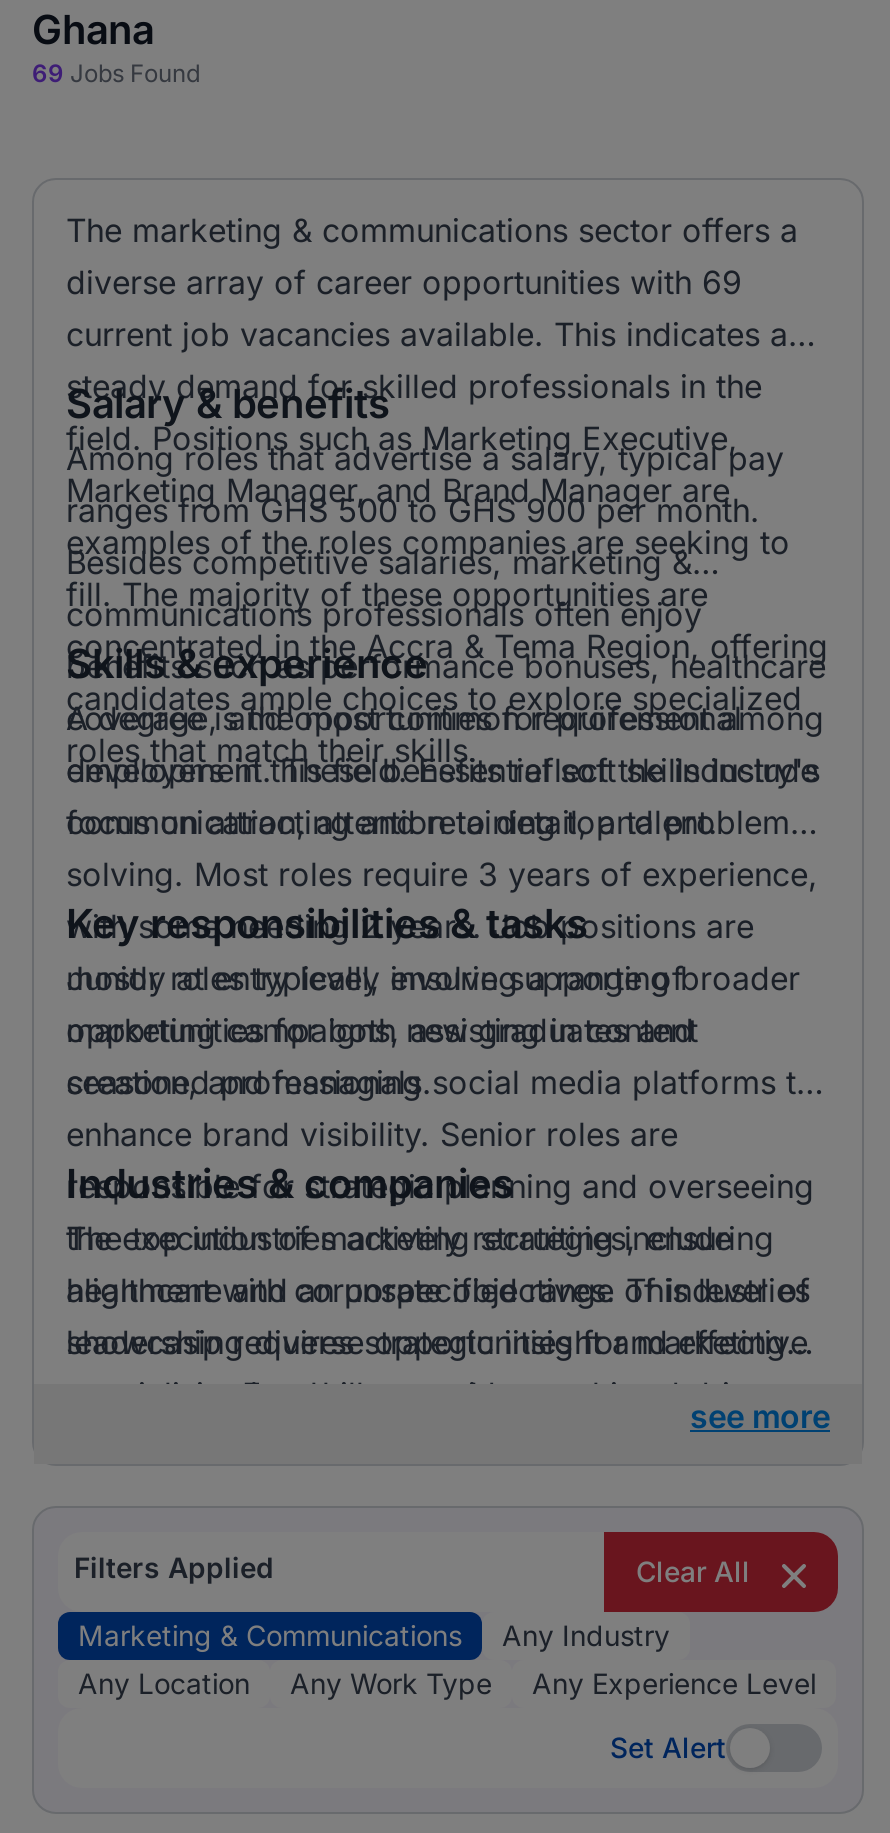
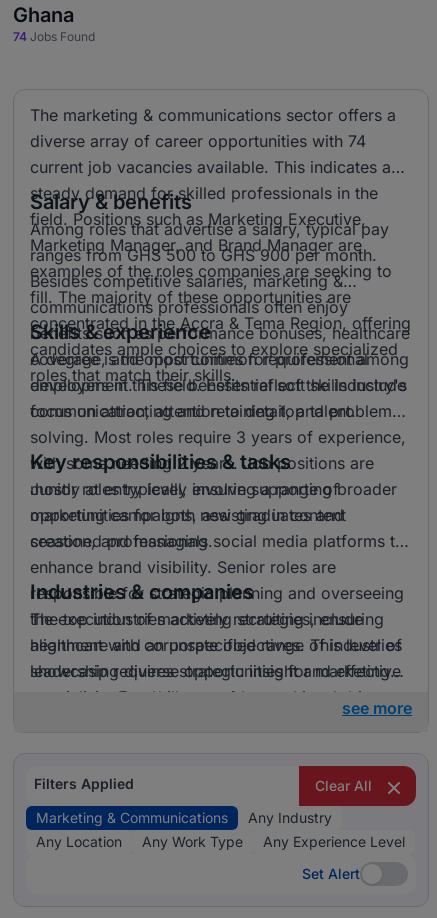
[32,58,200,88] 69 Jobs Found -> [13,29,95,44] 74 Jobs Found
[66,262,742,302] diverse array of career opportunities with 69 -> [30,131,366,151] diverse array of career opportunities with 74

